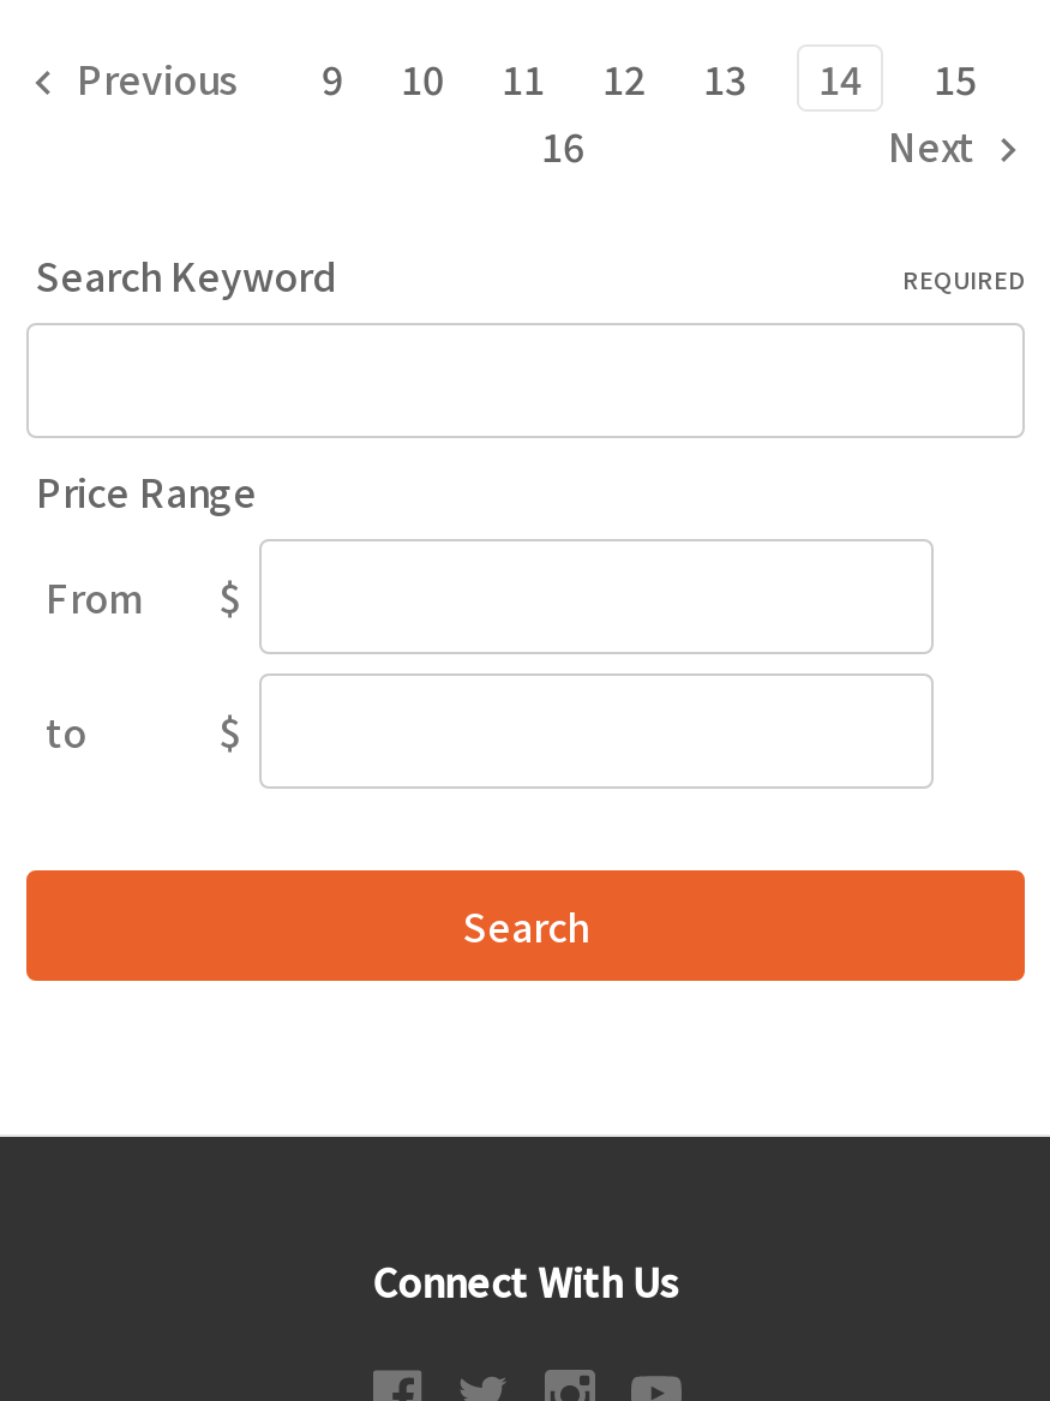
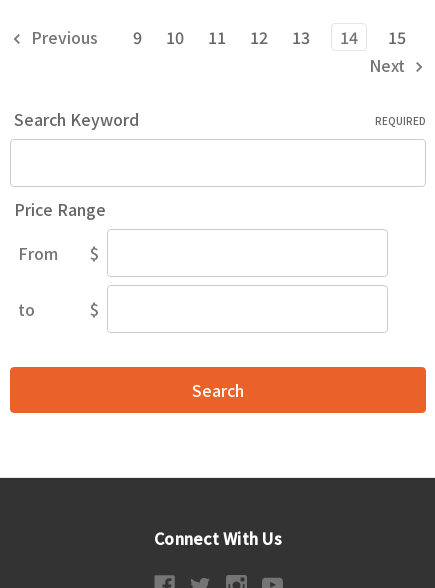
[541,116,584,174] 16 -> none

